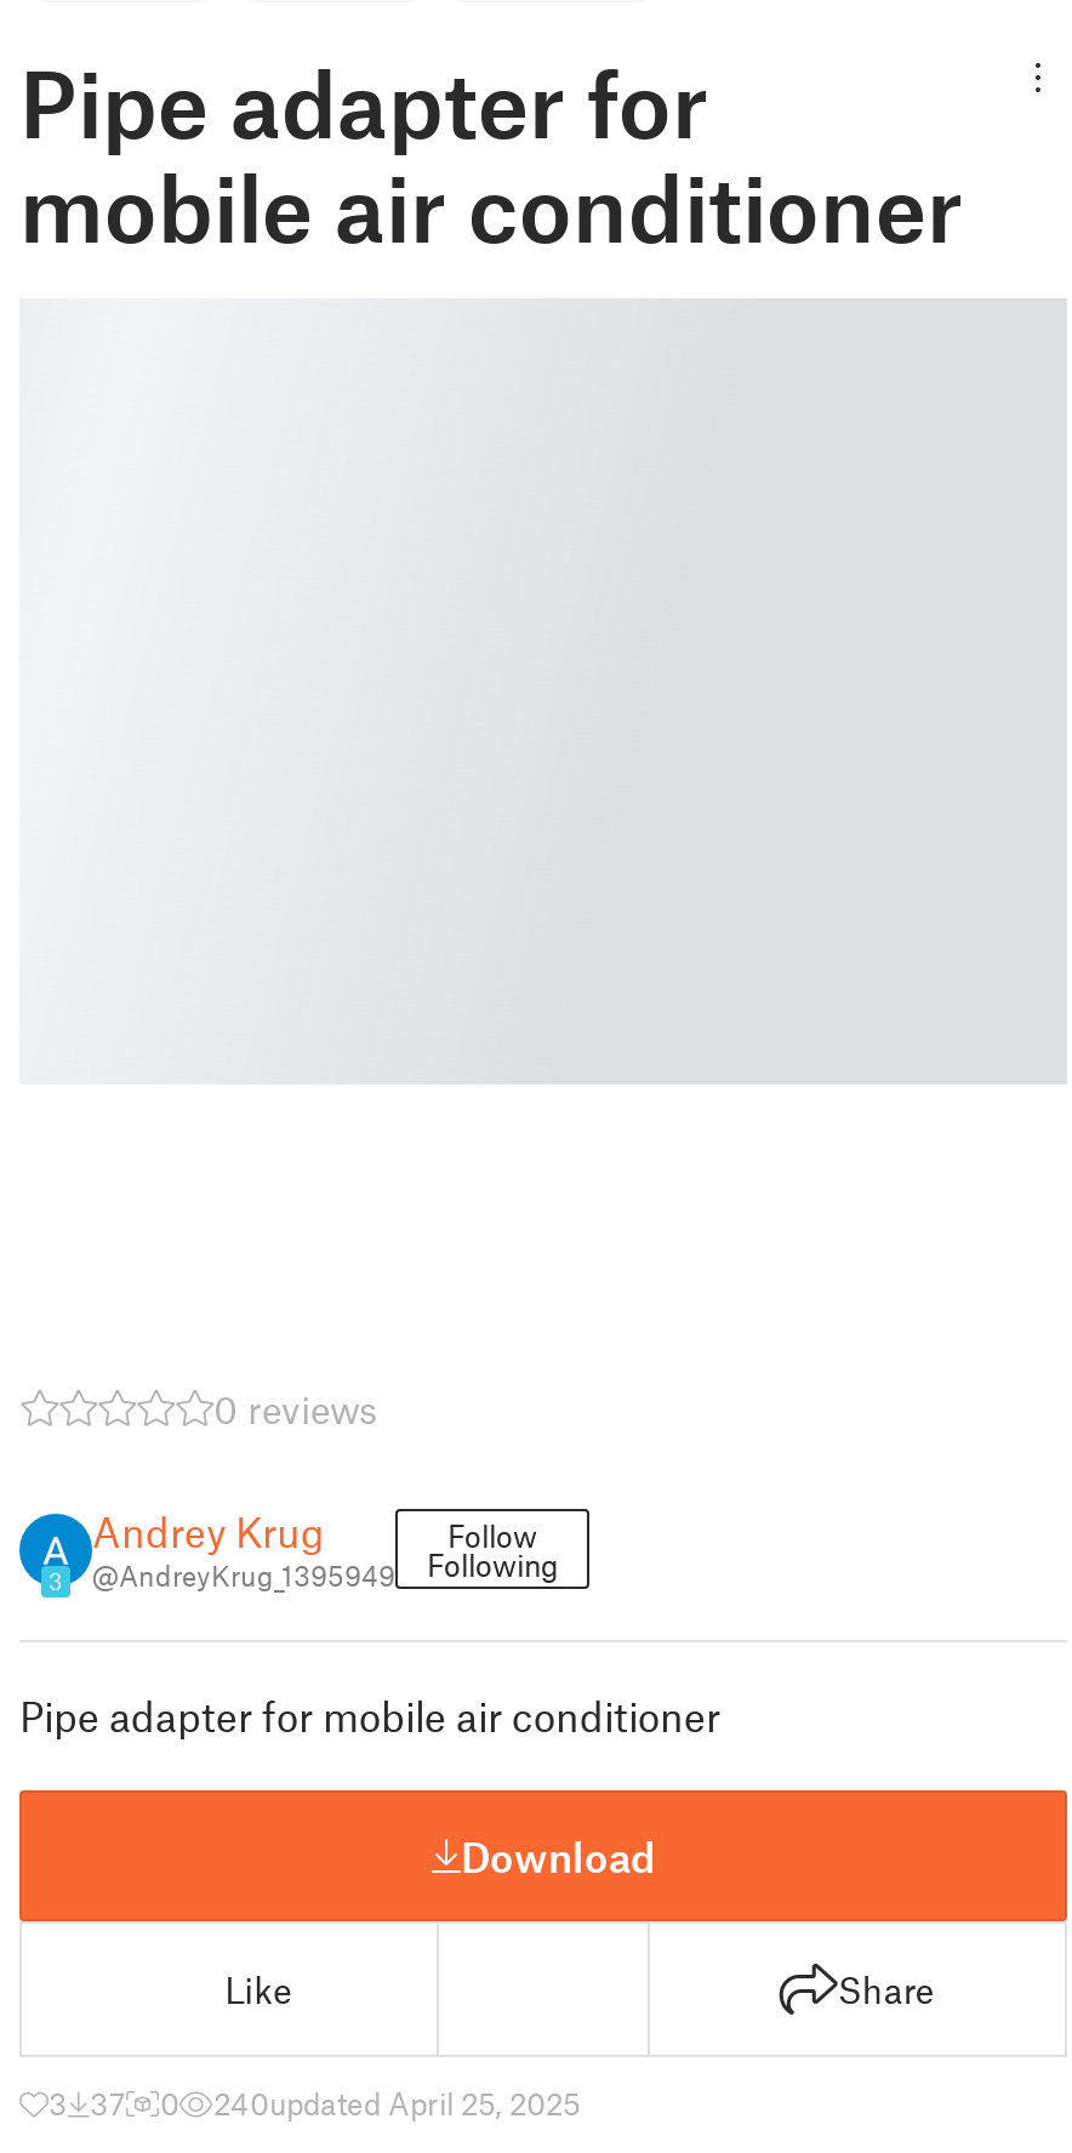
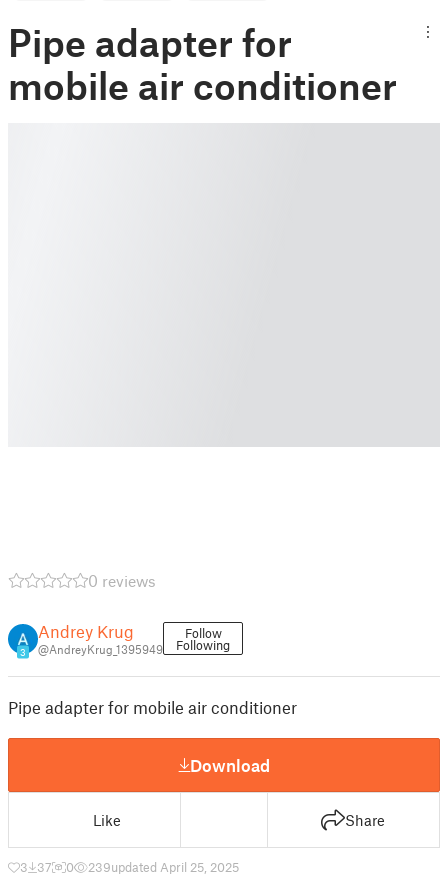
[213,2084,580,2123] 240updated April 25, 2025 -> [88,859,239,875] 239updated April 25, 2025

